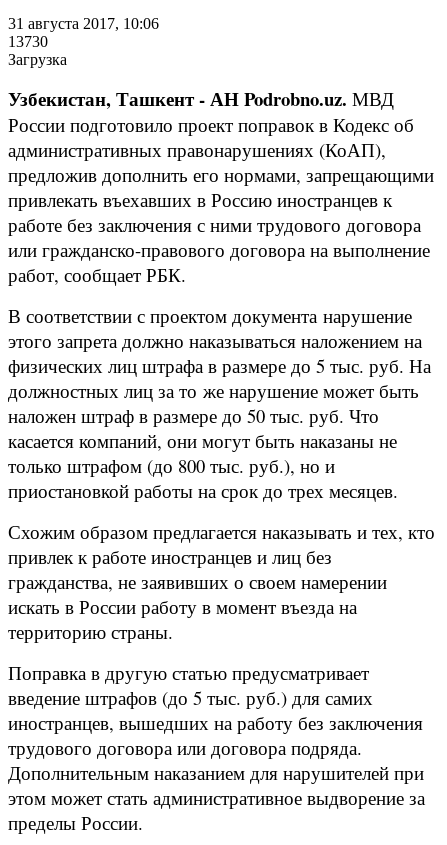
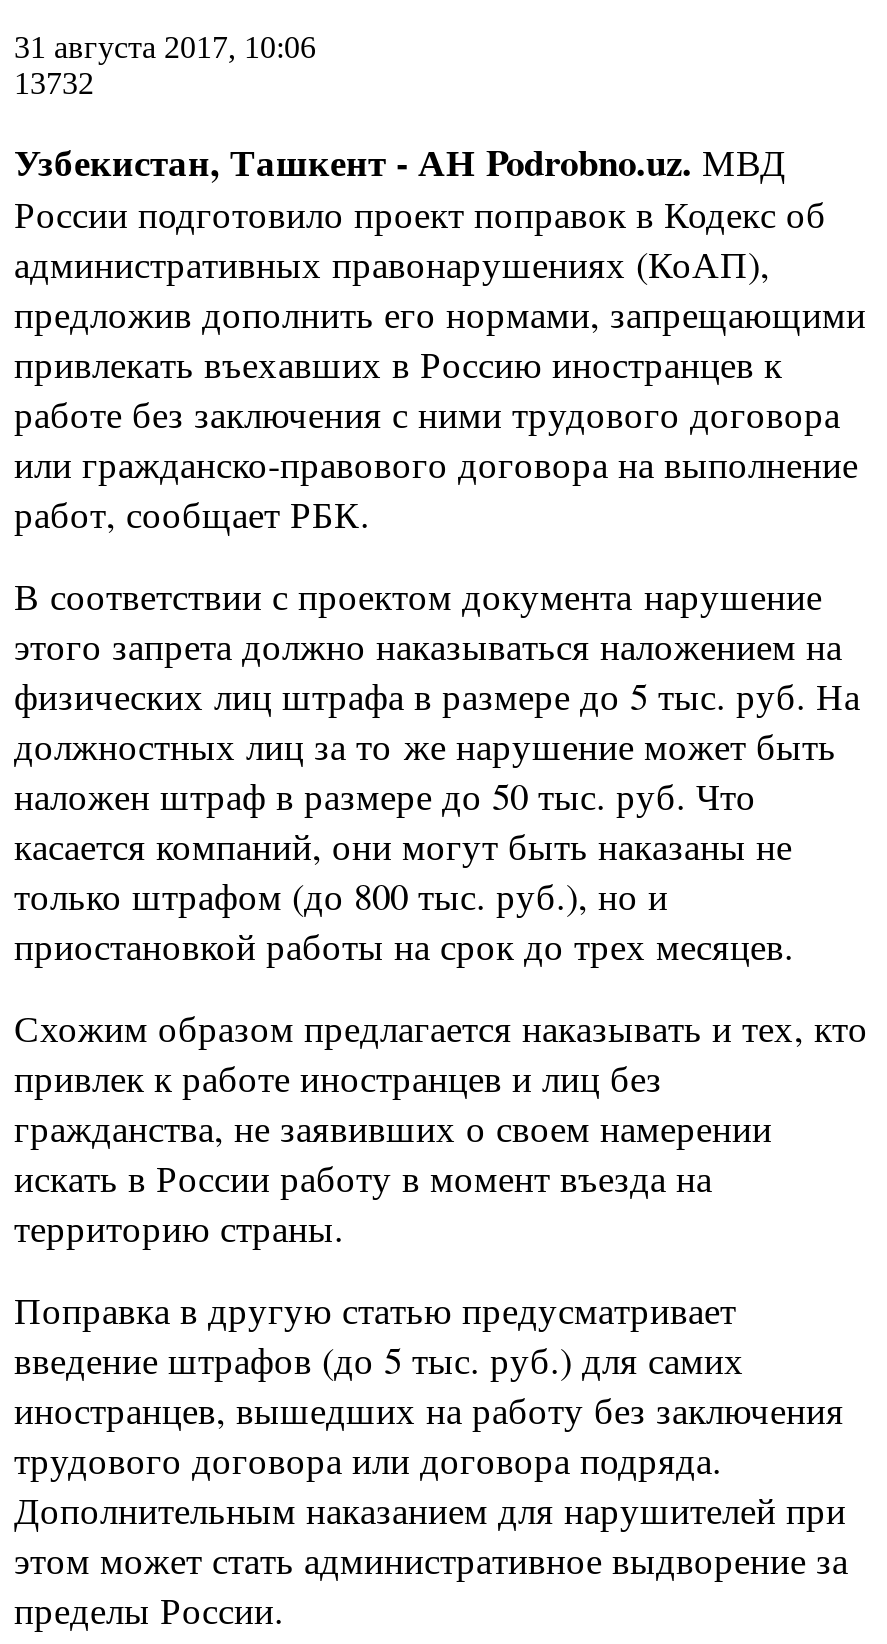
[8,33,67,68] 13730 | Загрузка -> [14,66,94,100] 13732

